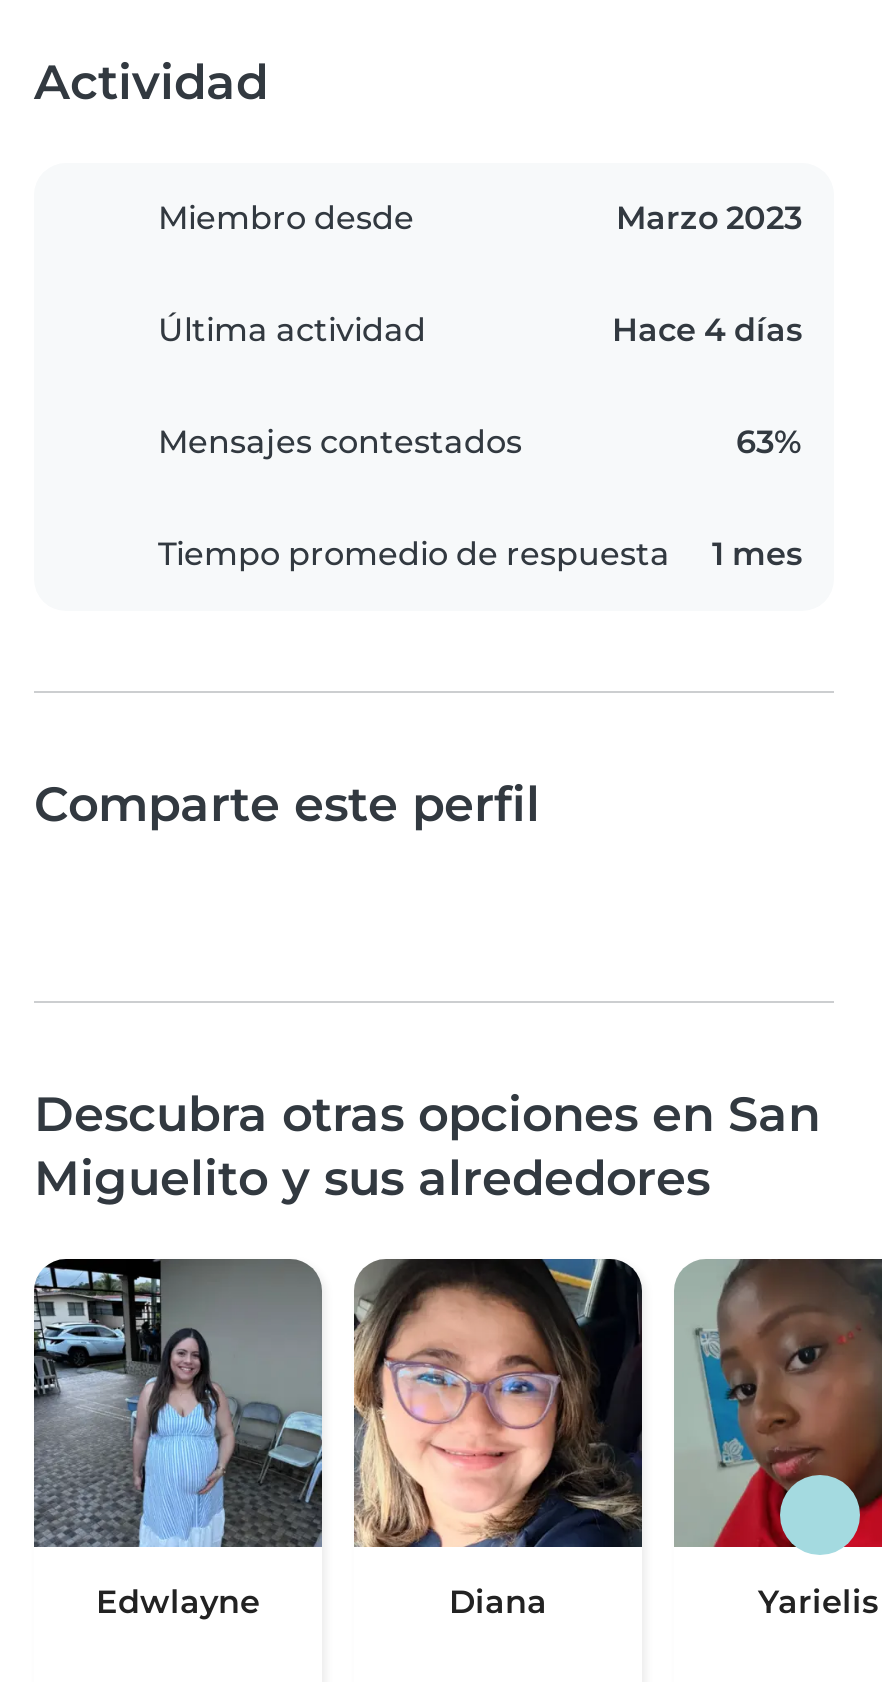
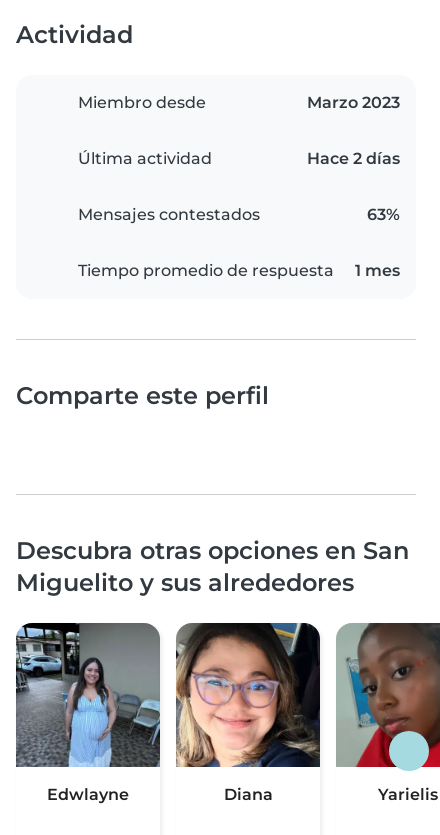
[612,312,802,350] Hace 4 días -> [307,149,400,168] Hace 2 días

